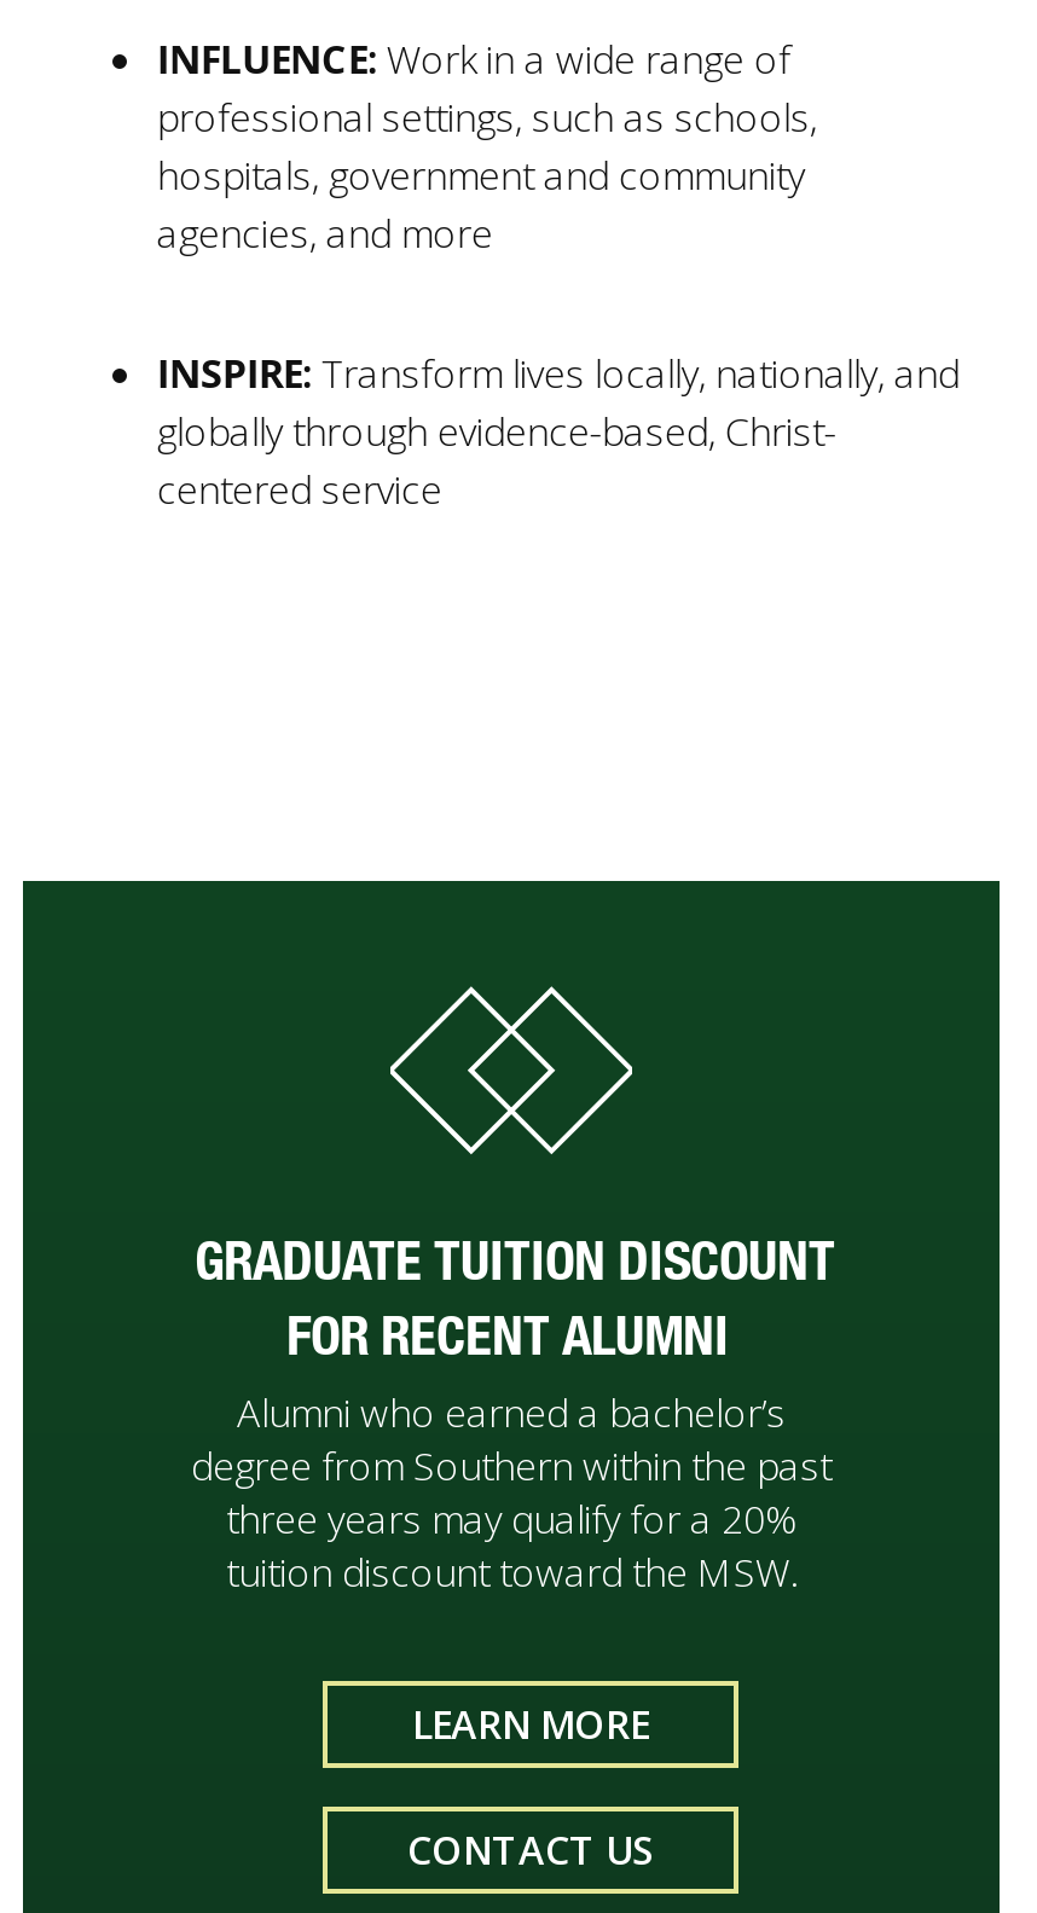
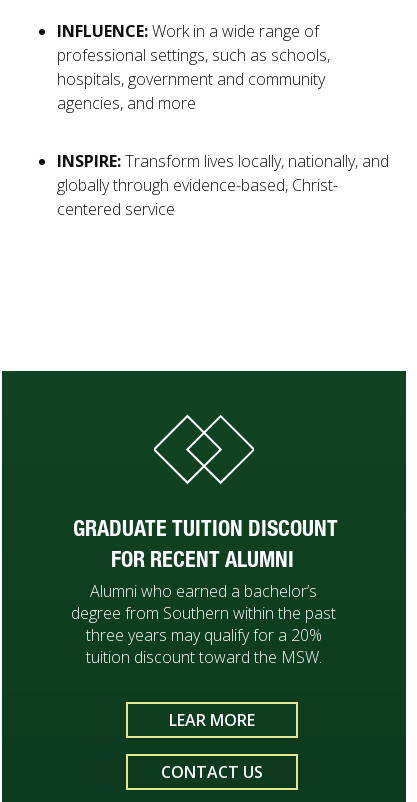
[412,1698,649,1751] LEARN MORE -> [169,709,255,731] LEAR MORE

